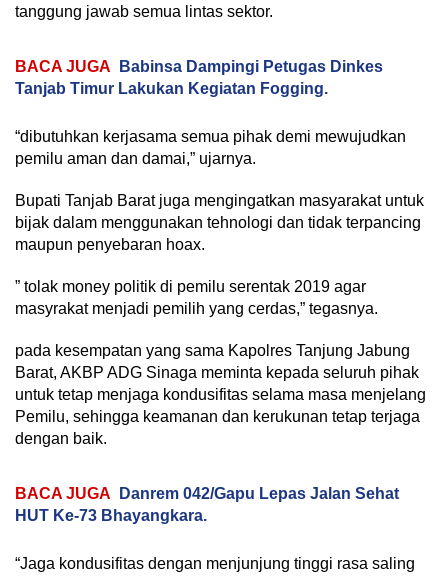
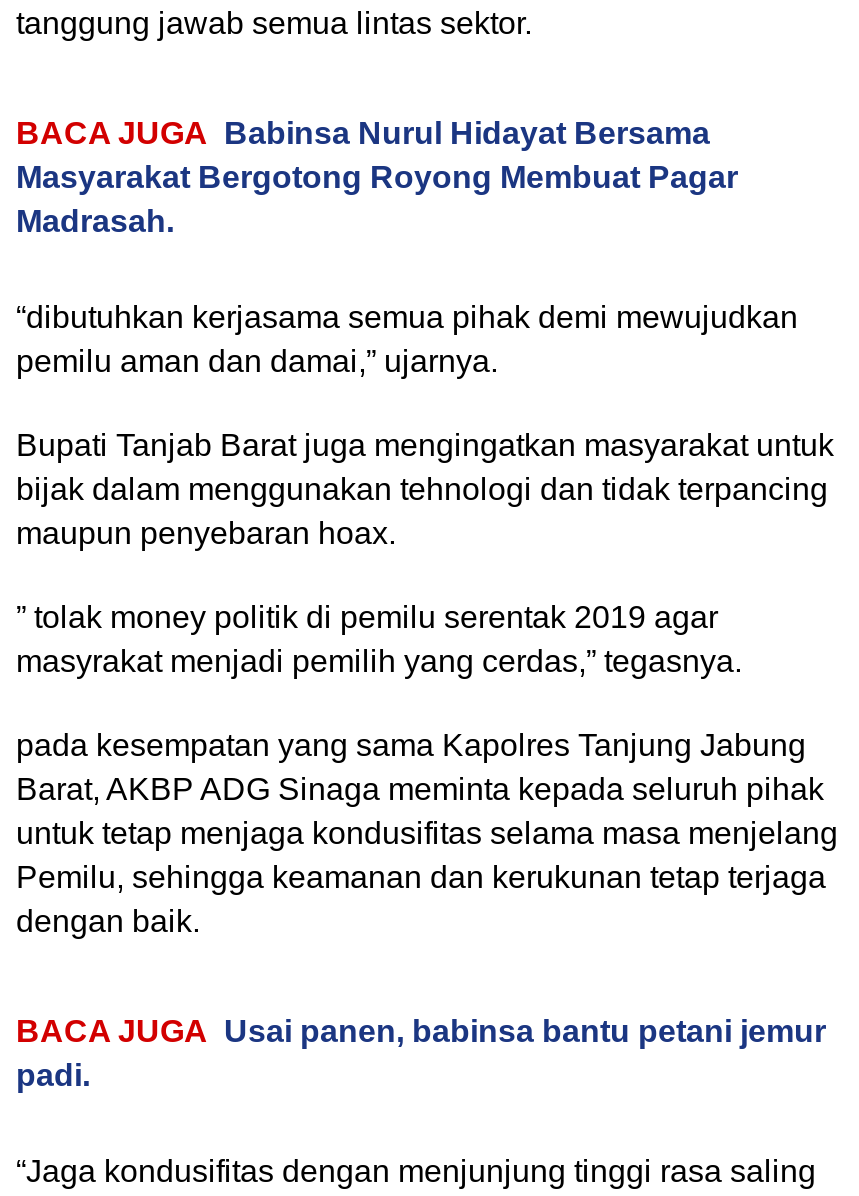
[15,58,383,97] BACA JUGA Babinsa Dampingi Petugas Dinkes | Tanjab Timur Lakukan Kegiatan Fogging. -> [16,116,738,238] BACA JUGA Babinsa Nurul Hidayat Bersama | Masyarakat Bergotong Royong Membuat Pagar | Madrasah.
[15,485,399,524] BACA JUGA Danrem 042/Gapu Lepas Jalan Sehat | HUT Ke-73 Bhayangkara. -> [16,1014,826,1092] BACA JUGA Usai panen, babinsa bantu petani jemur | padi.

